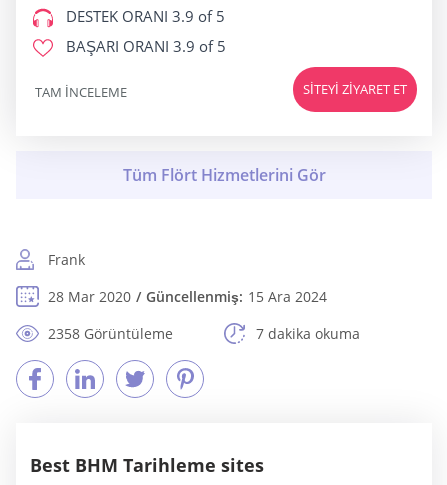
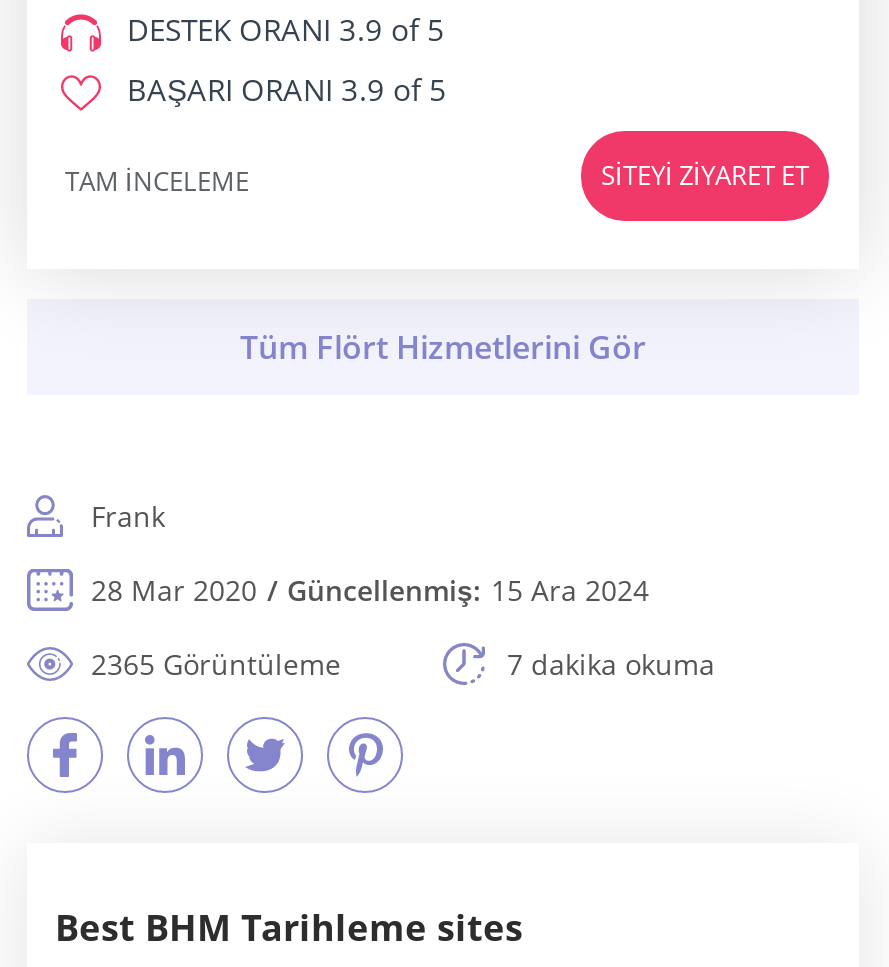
[48,324,173,343] 2358 Görüntüleme -> [91,645,341,683] 2365 Görüntüleme

